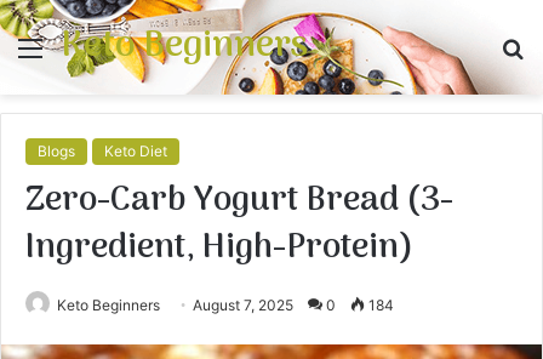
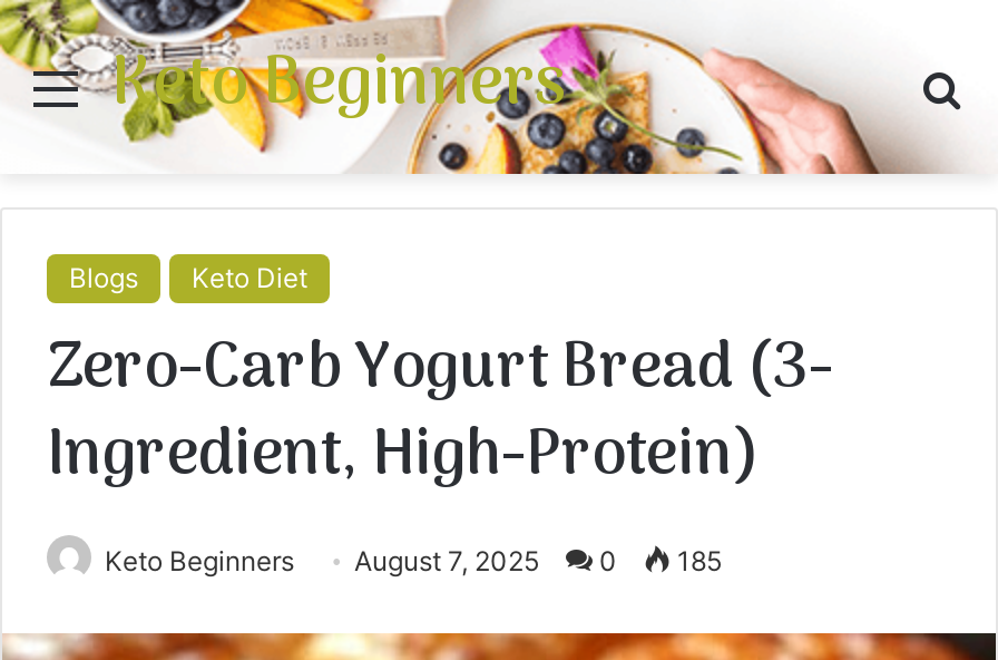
[57,296,394,314] Keto Beginners August 7, 2025 0 184 -> [105,544,722,577] Keto Beginners August 7, 2025 0 185

